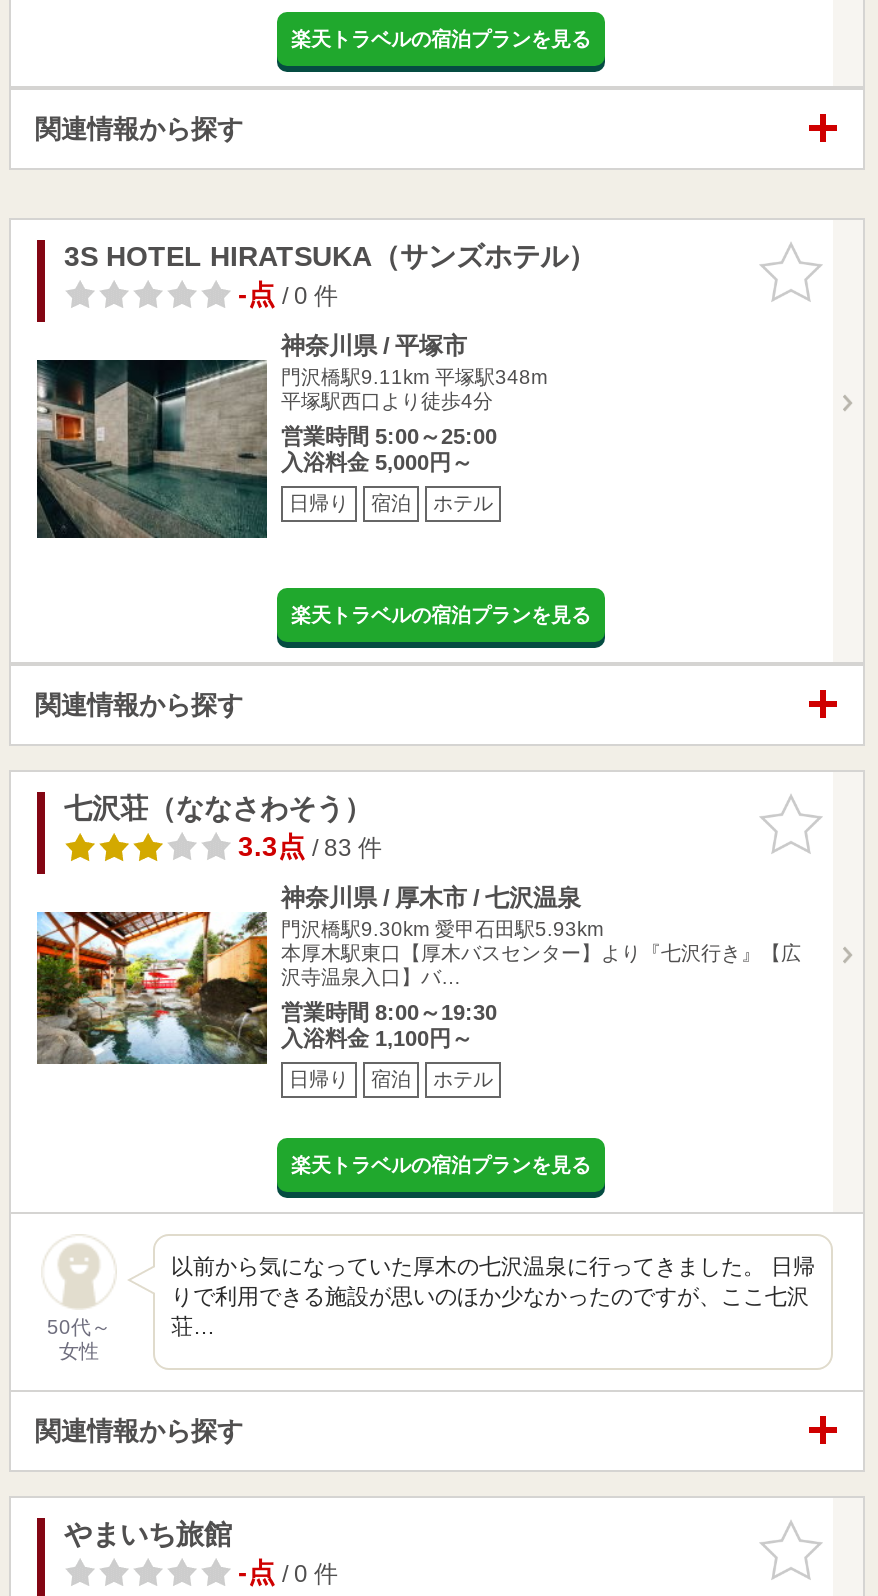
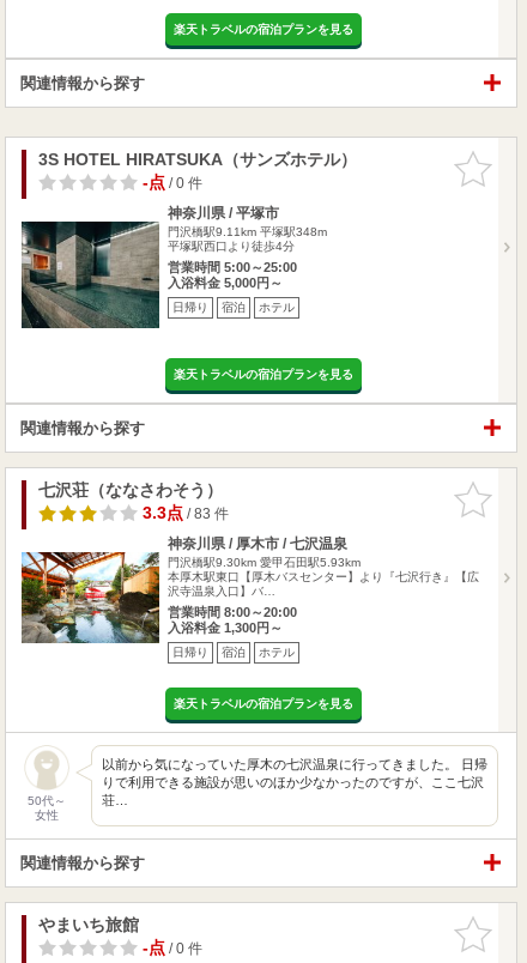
[281,999,497,1023] 営業時間 8:00～19:30 -> [168,605,297,619] 営業時間 8:00～20:00
[281,1025,473,1049] 入浴料金 1,100円～ -> [168,620,283,634] 入浴料金 1,300円～

